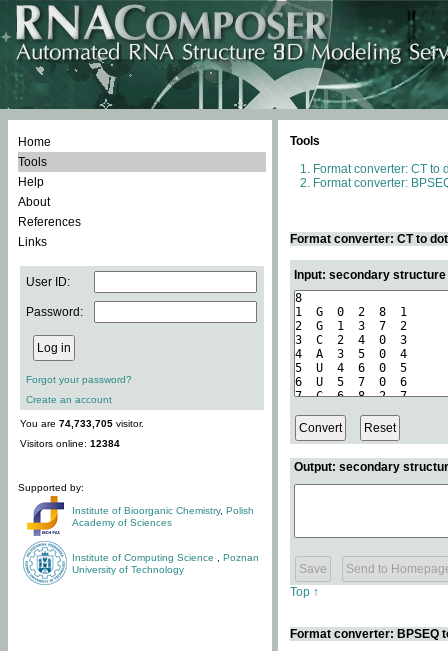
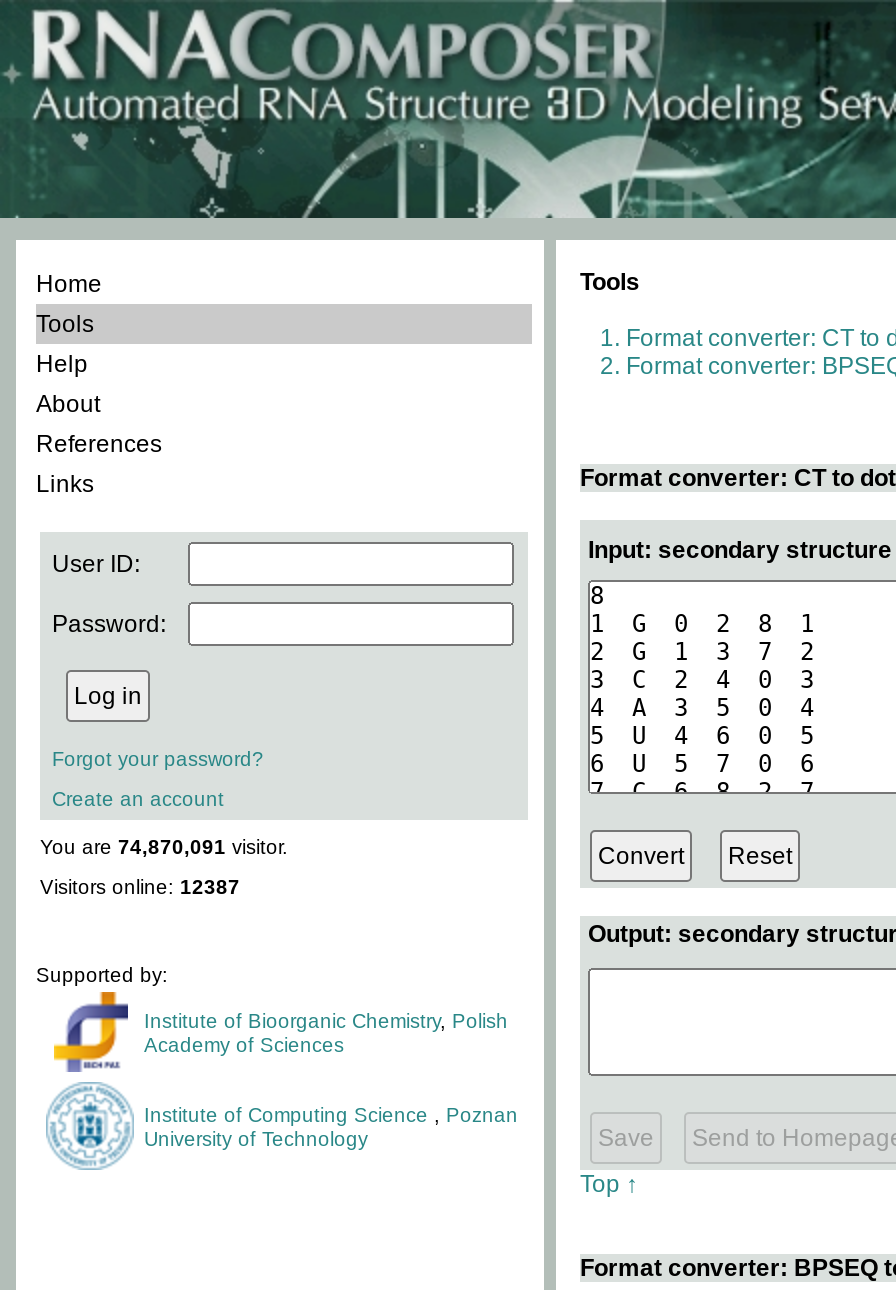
[20,418,144,429] You are 74,733,705 visitor. -> [40,836,288,858] You are 74,870,091 visitor.
[20,438,120,449] Visitors online: 12384 -> [40,876,240,898] Visitors online: 12387

